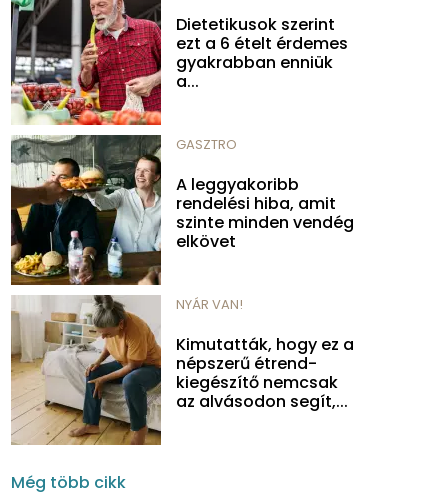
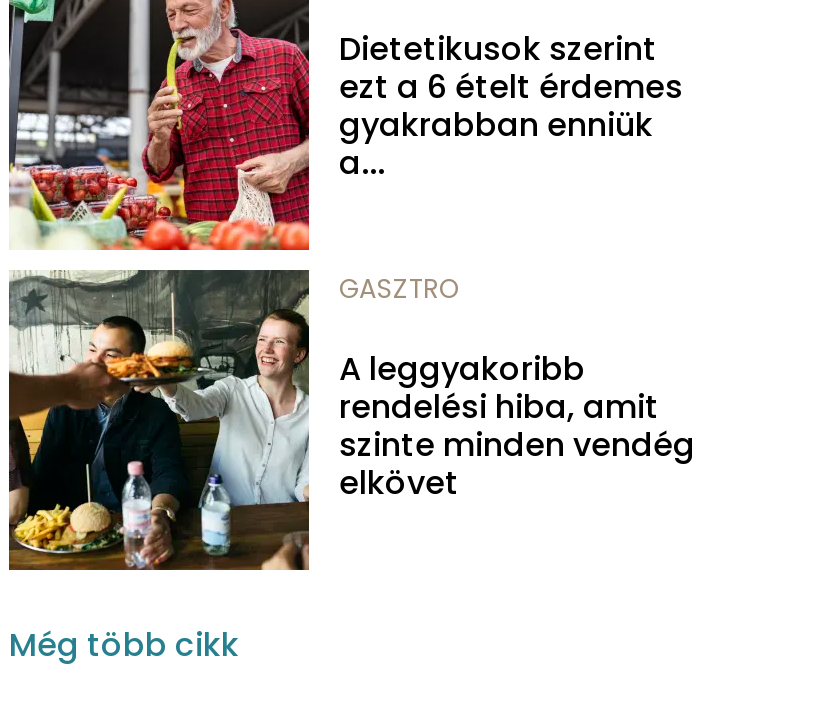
[10,295,354,446] [image] | NYÁR VAN! | Kimutatták, hogy ez a | népszerű étrend- | kiegészítő nemcsak | az alvásodon segít,... -> none

